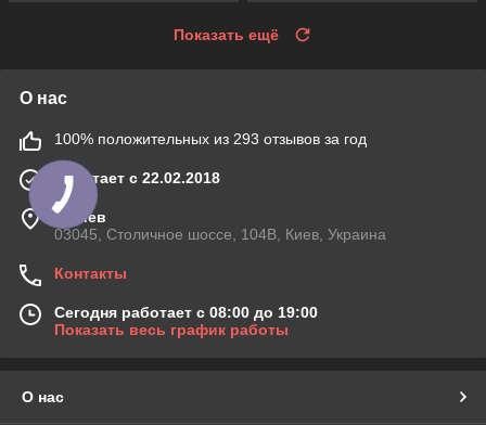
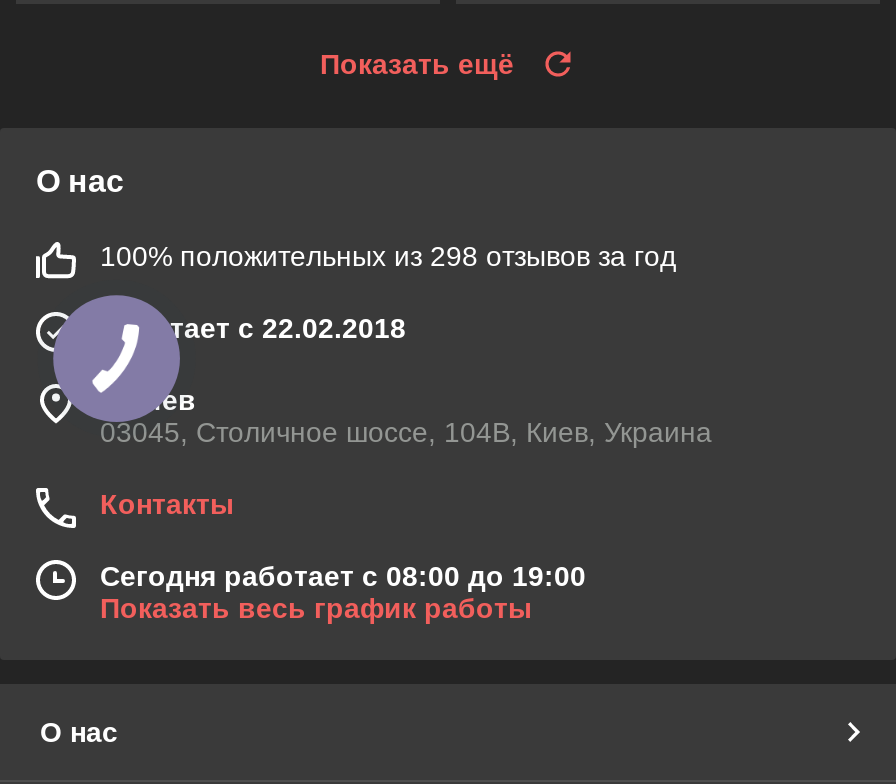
[54,130,367,147] 100% положительных из 293 отзывов за год -> [100,240,676,272] 100% положительных из 298 отзывов за год

